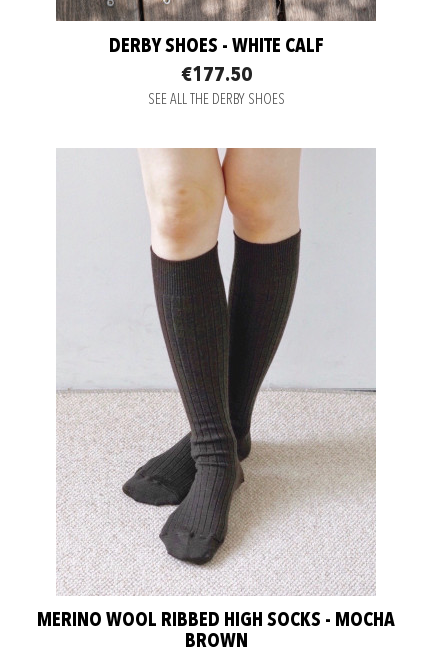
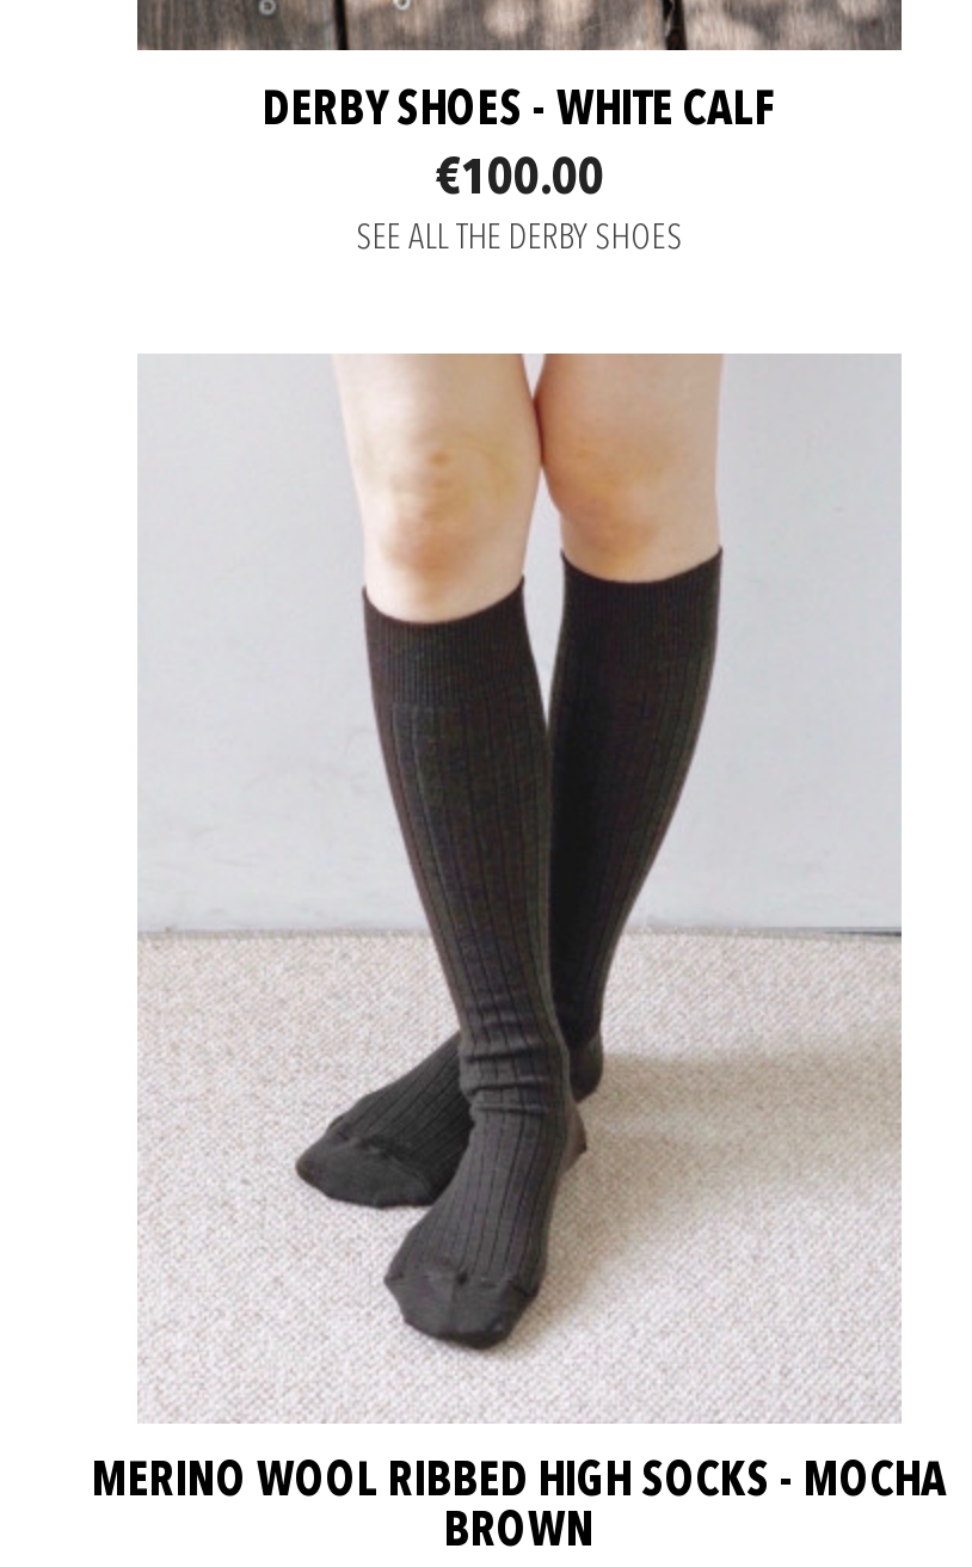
[180,65,251,86] €177.50 -> [435,154,604,204] €100.00

